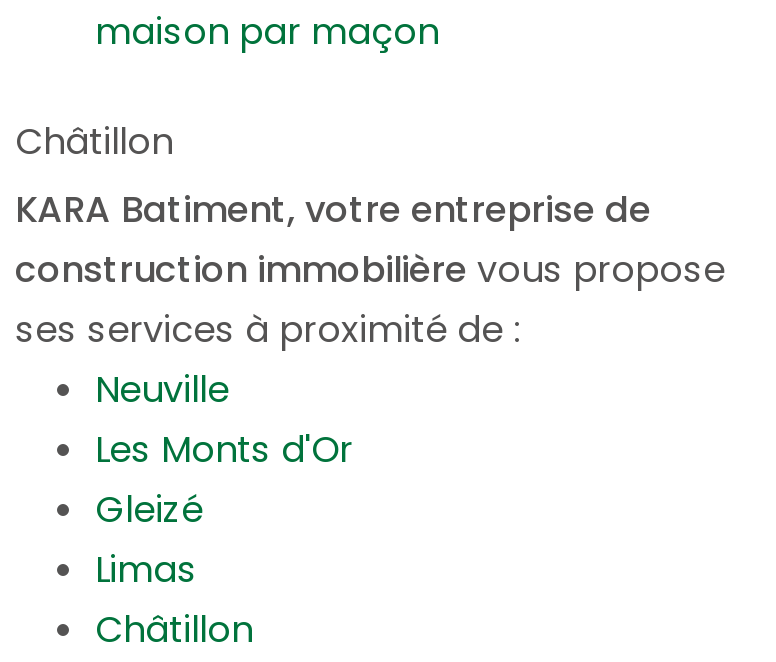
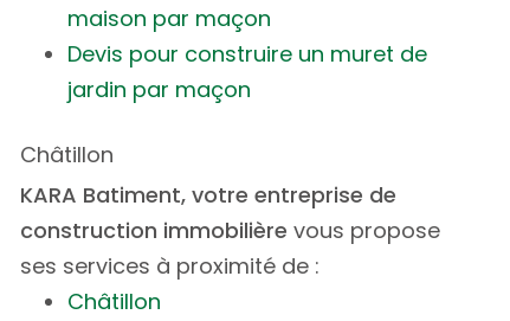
none -> [67,40,427,105] Devis pour construire un muret de | jardin par maçon
moved [15,117,725,355] -> [20,140,440,281]: Châtillon | KARA Batiment, votre entreprise de | construction immobilière vous propose | ses services à proximité de :
[95,365,353,595] Neuville | Les Monts d'Or | Gleizé | Limas -> none

